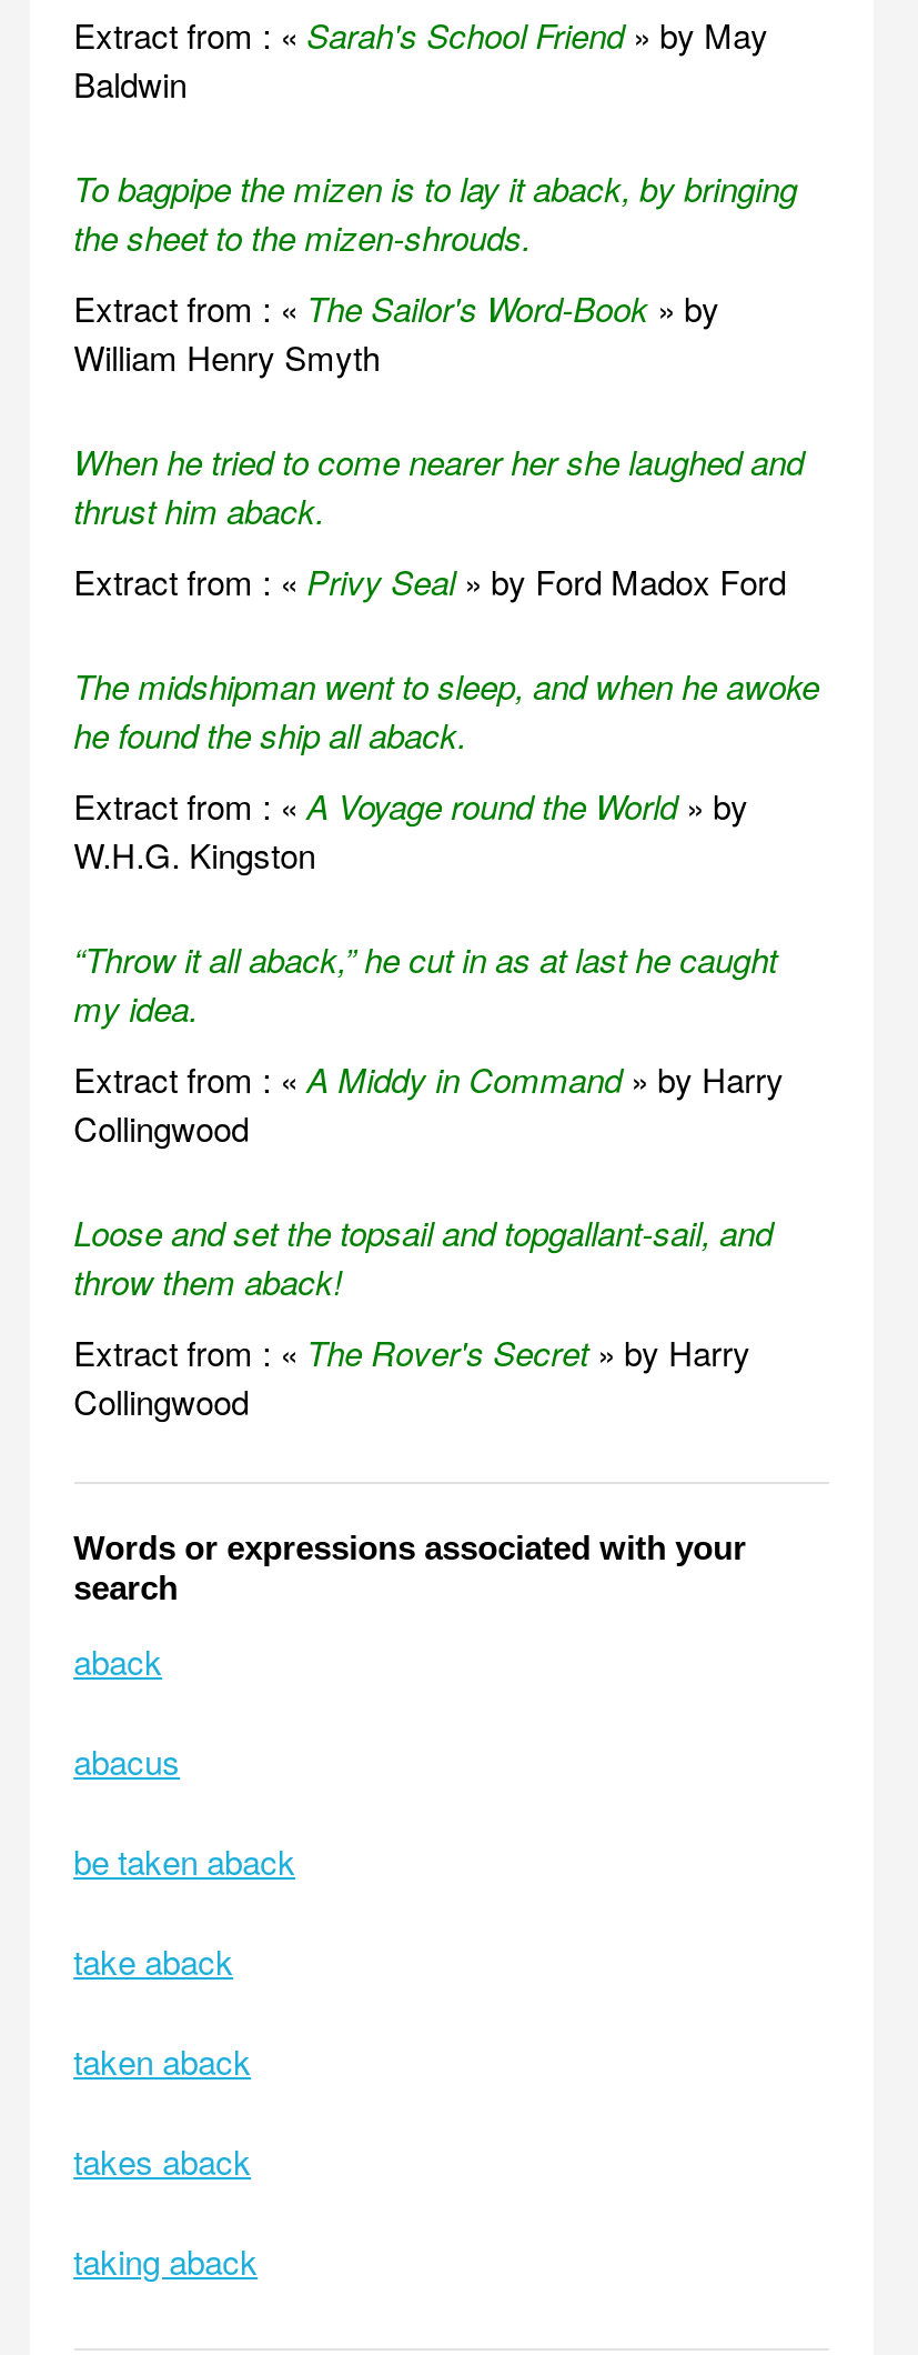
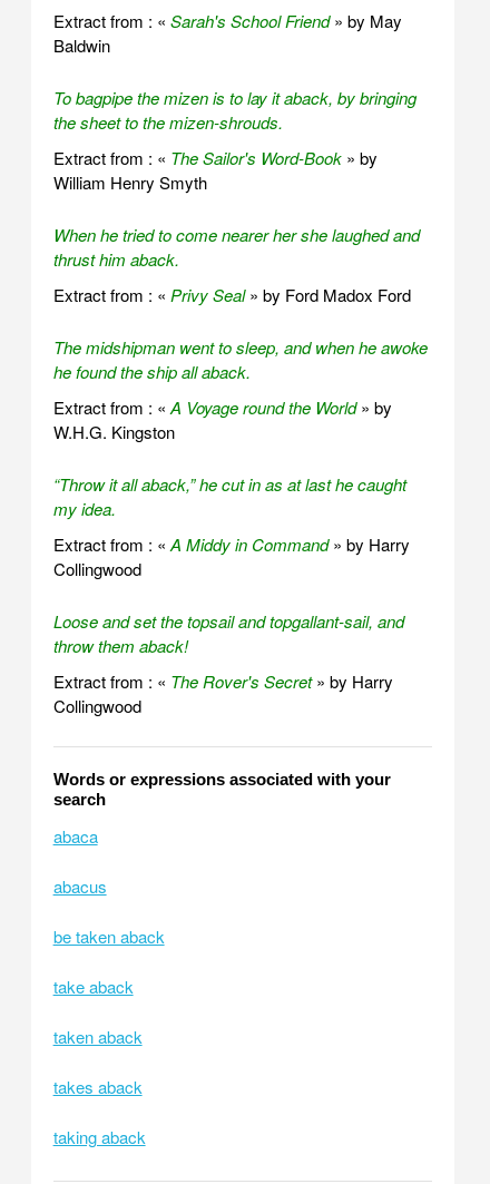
[73,1638,162,1684] aback -> [53,824,98,848] abaca

